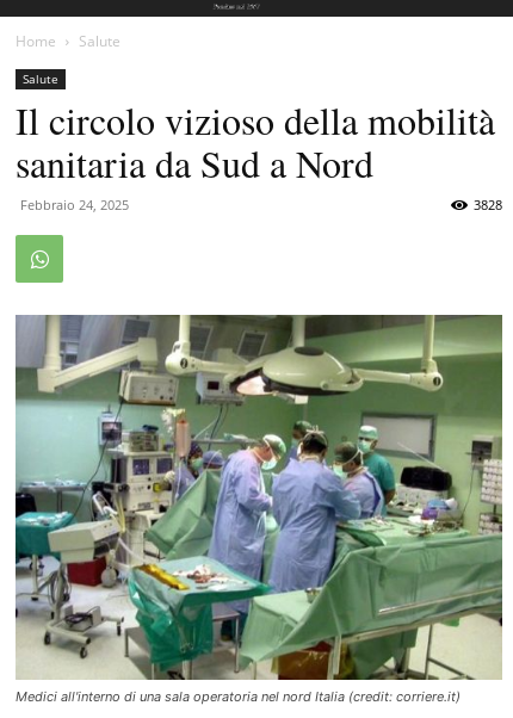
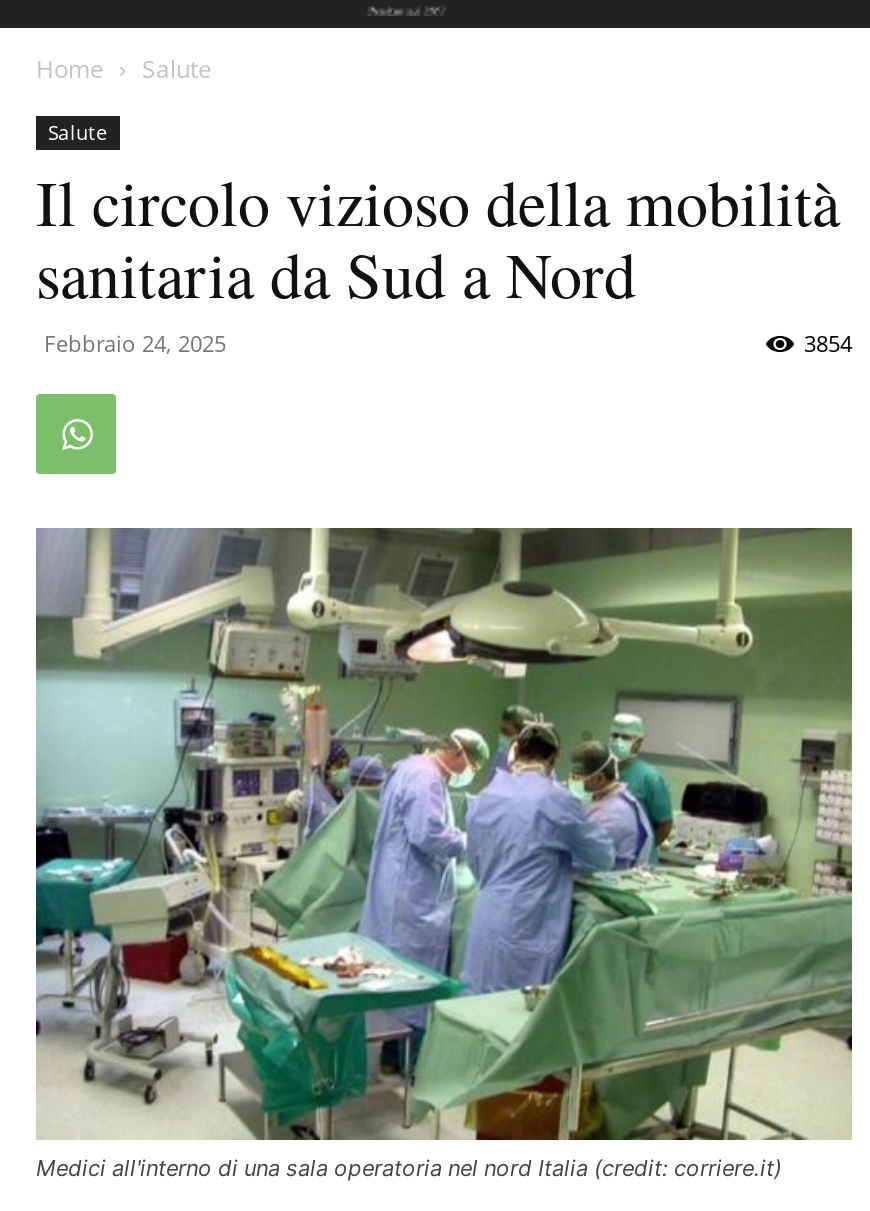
[474,196,502,213] 3828 -> [804,328,852,358] 3854

